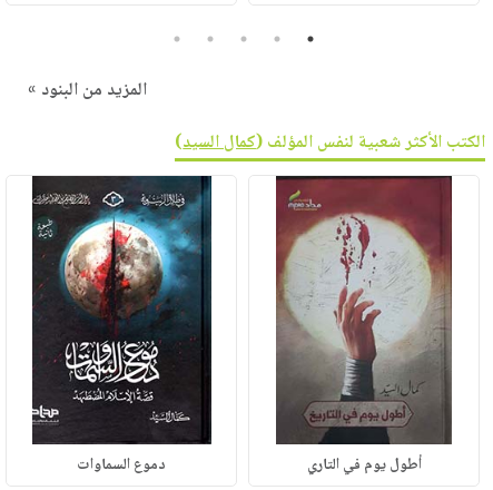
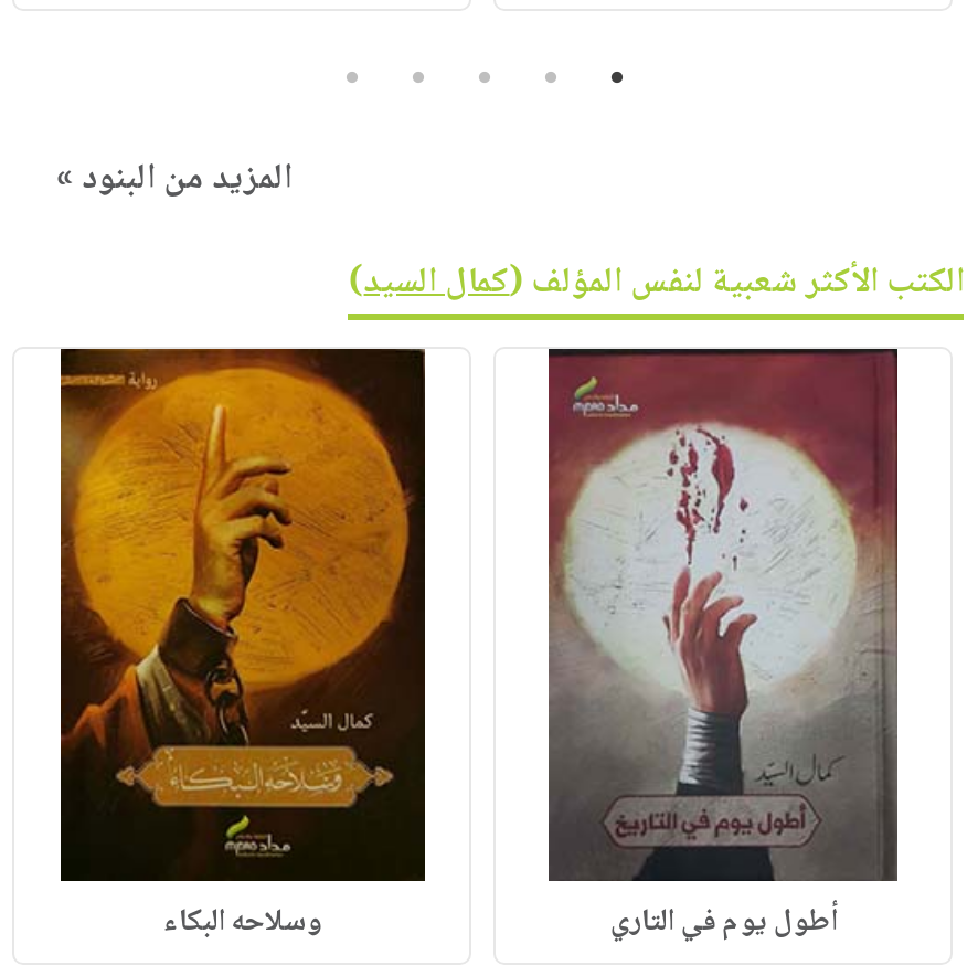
[30,176,214,479] [image] | دموع السماوات -> [59,349,427,949] [image] | وسلاحه البكاء

